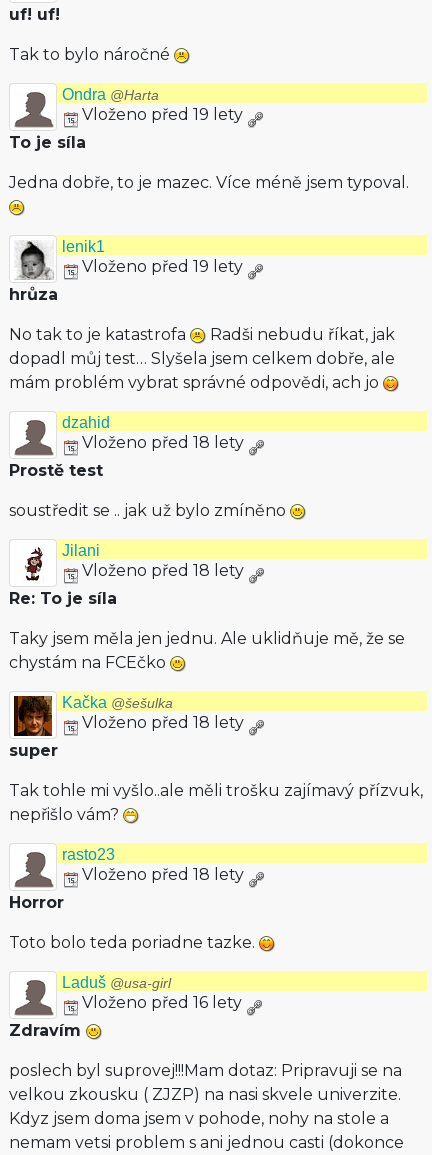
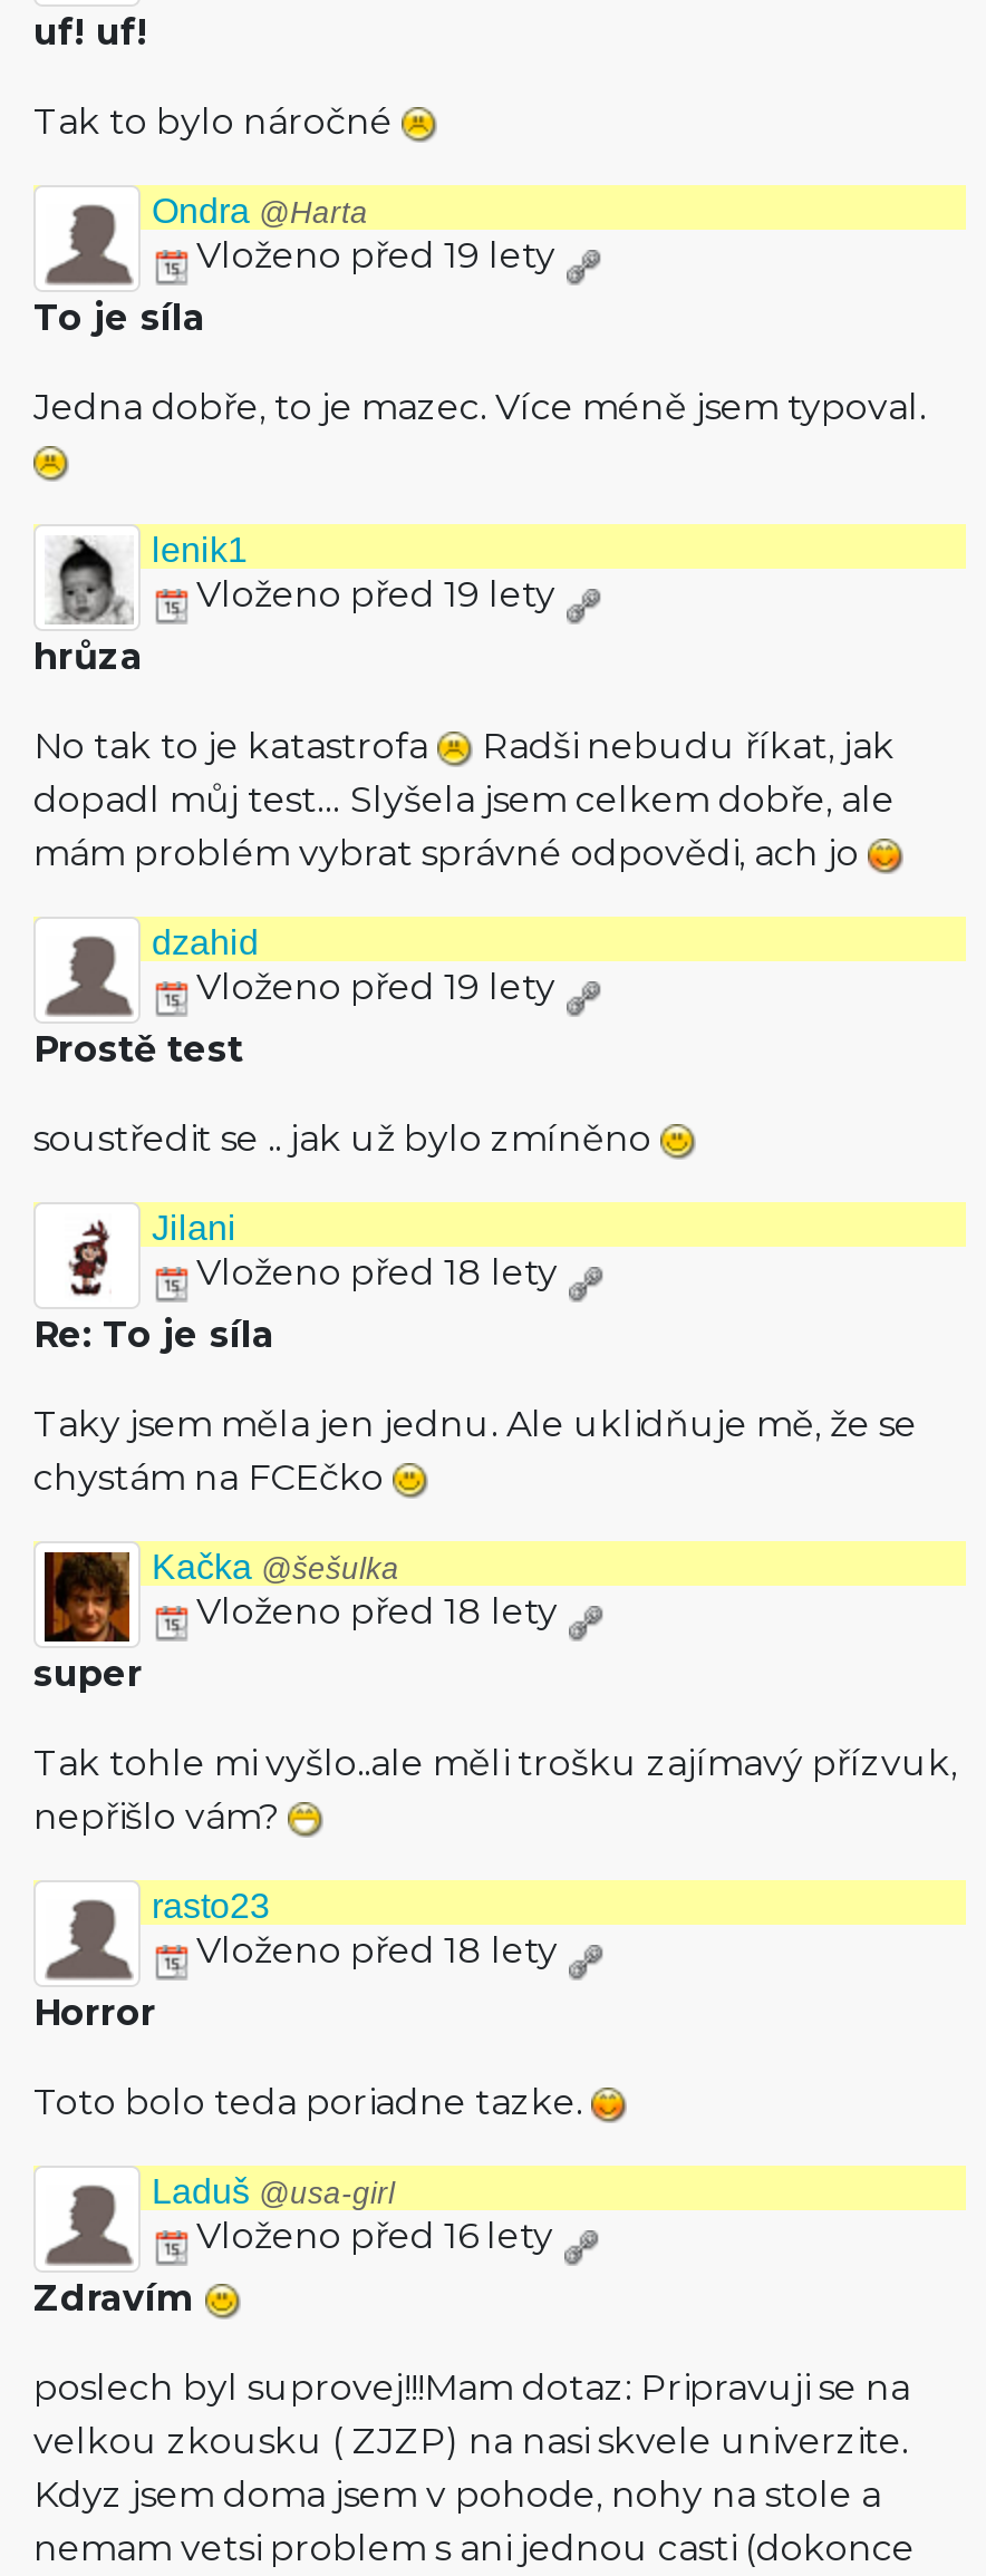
[78,433,248,452] Vloženo před 18 lety -> [187,966,564,1008] Vloženo před 19 lety

